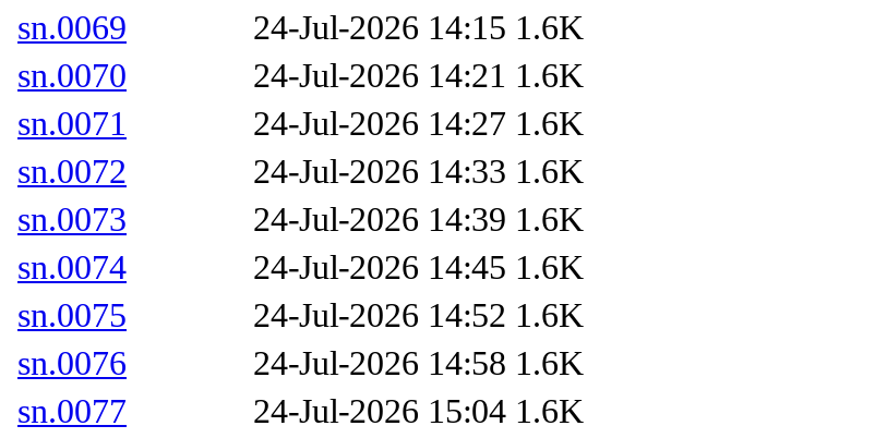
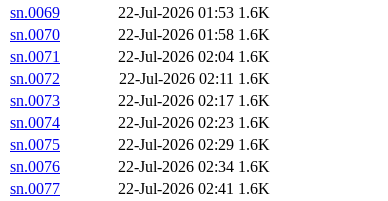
[253,10,585,47] 24-Jul-2026 14:15 1.6K -> [118,4,270,21] 22-Jul-2026 01:53 1.6K
[253,58,585,95] 24-Jul-2026 14:21 1.6K -> [118,26,270,43] 22-Jul-2026 01:58 1.6K
[253,105,585,143] 24-Jul-2026 14:27 1.6K -> [118,48,270,65] 22-Jul-2026 02:04 1.6K
[253,153,585,190] 24-Jul-2026 14:33 1.6K -> [119,70,270,87] 22-Jul-2026 02:11 1.6K
[253,201,585,238] 24-Jul-2026 14:39 1.6K -> [118,92,270,109] 22-Jul-2026 02:17 1.6K
[253,249,585,286] 24-Jul-2026 14:45 1.6K -> [118,114,270,131] 22-Jul-2026 02:23 1.6K
[253,297,585,334] 24-Jul-2026 14:52 1.6K -> [118,136,270,153] 22-Jul-2026 02:29 1.6K
[253,345,585,382] 24-Jul-2026 14:58 1.6K -> [118,158,270,175] 22-Jul-2026 02:34 1.6K
[253,393,585,430] 24-Jul-2026 15:04 1.6K -> [118,180,270,197] 22-Jul-2026 02:41 1.6K

